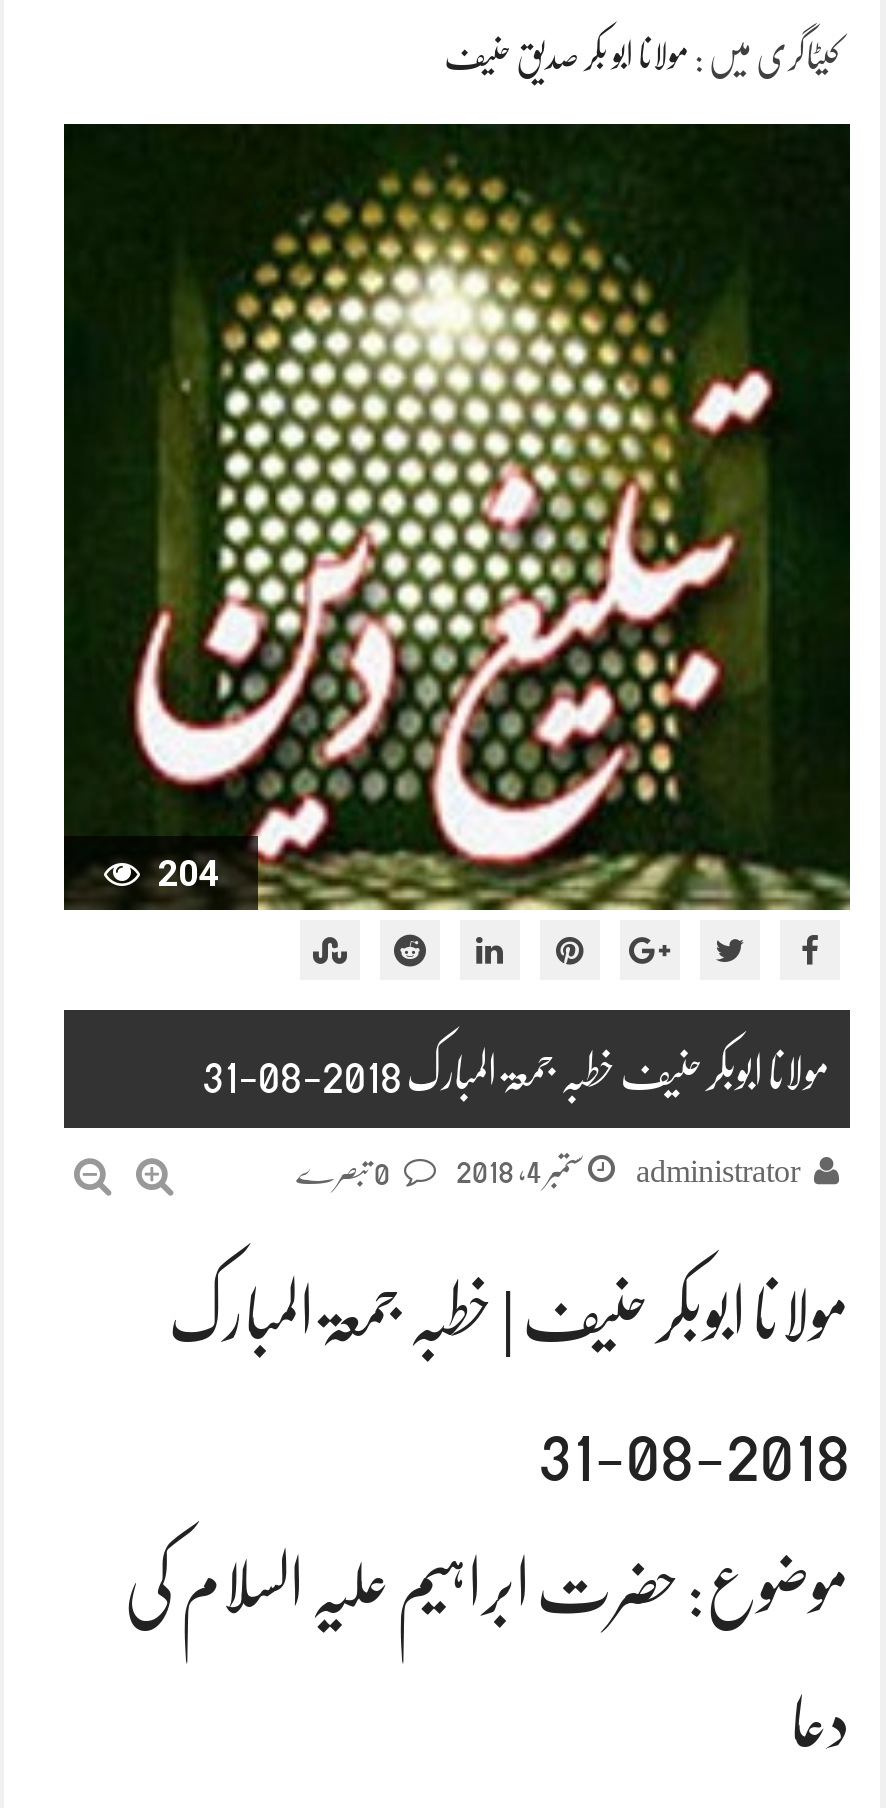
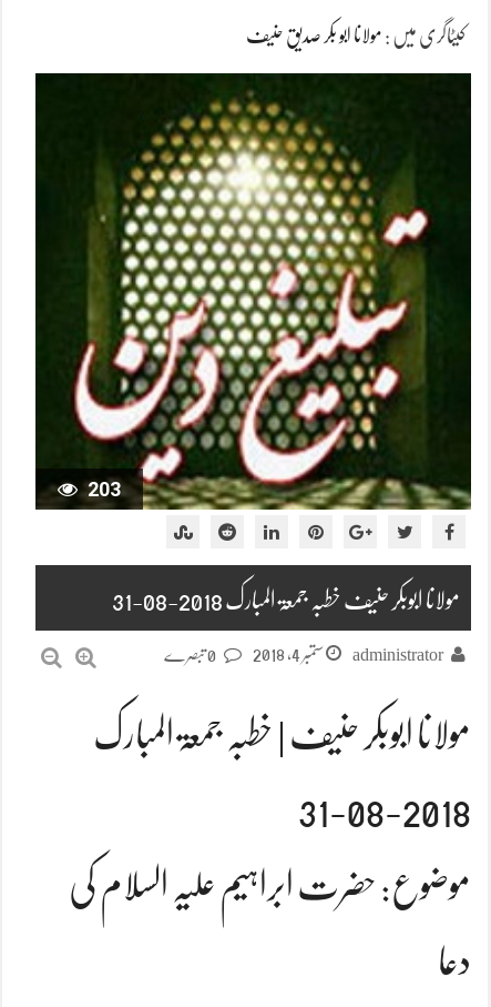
[150,851,218,893] 204 -> [83,477,121,500] 203

